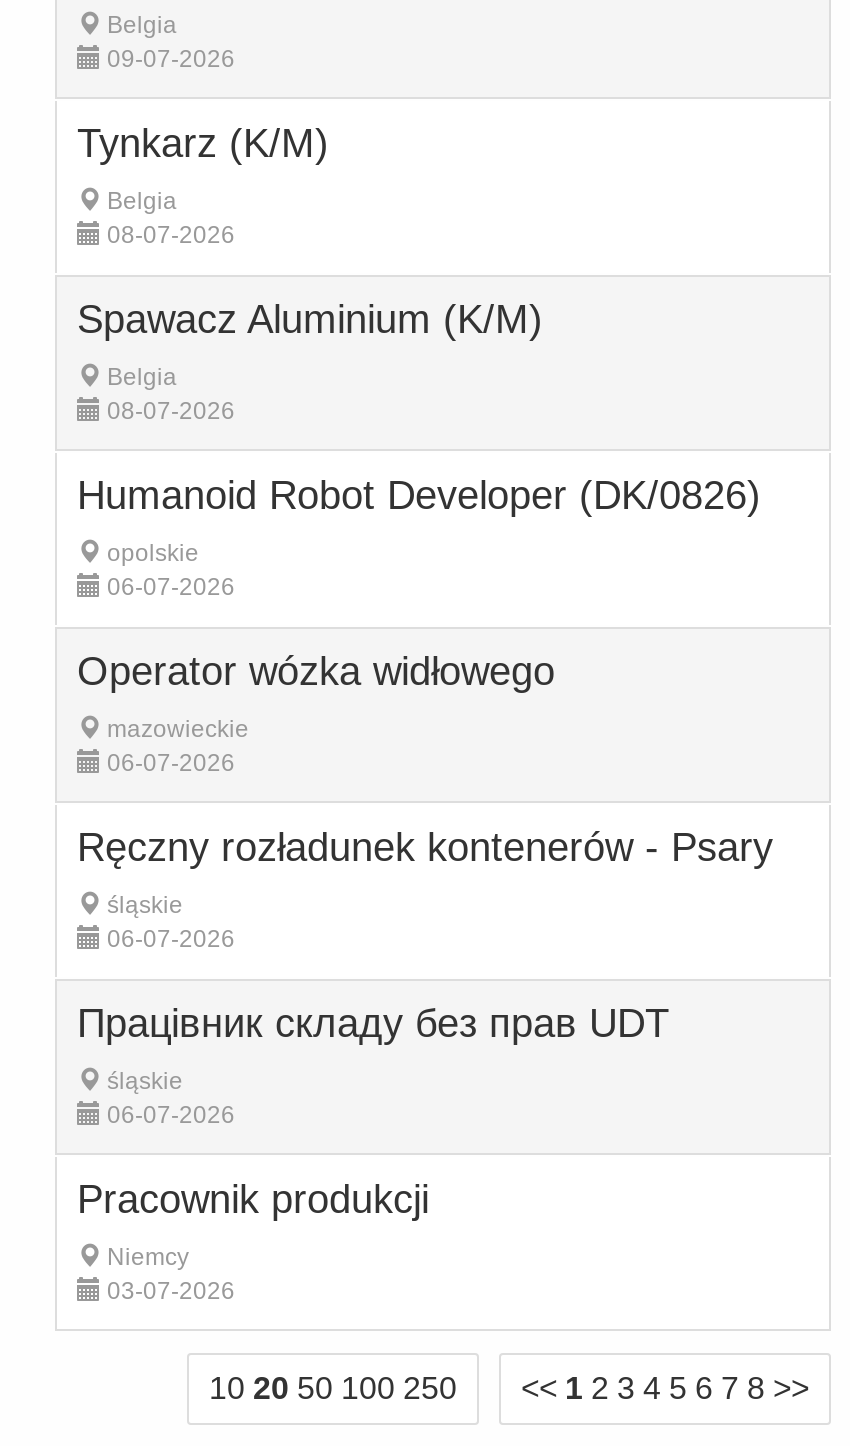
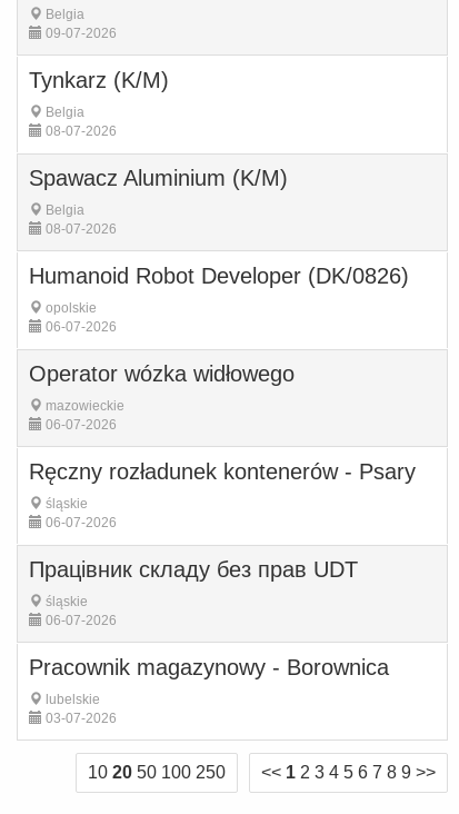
[77,1177,429,1221] Pracownik produkcji -> [29,655,389,679] Pracownik magazynowy - Borownica
[101,1243,189,1271] Niemcy -> [42,692,100,707] lubelskie
[209,1371,809,1405] 10 20 50 100 250 << 1 2 3 4 5 6 7 8 >> -> [88,763,436,782] 10 20 50 100 250 << 1 2 3 4 5 6 7 8 9 >>

